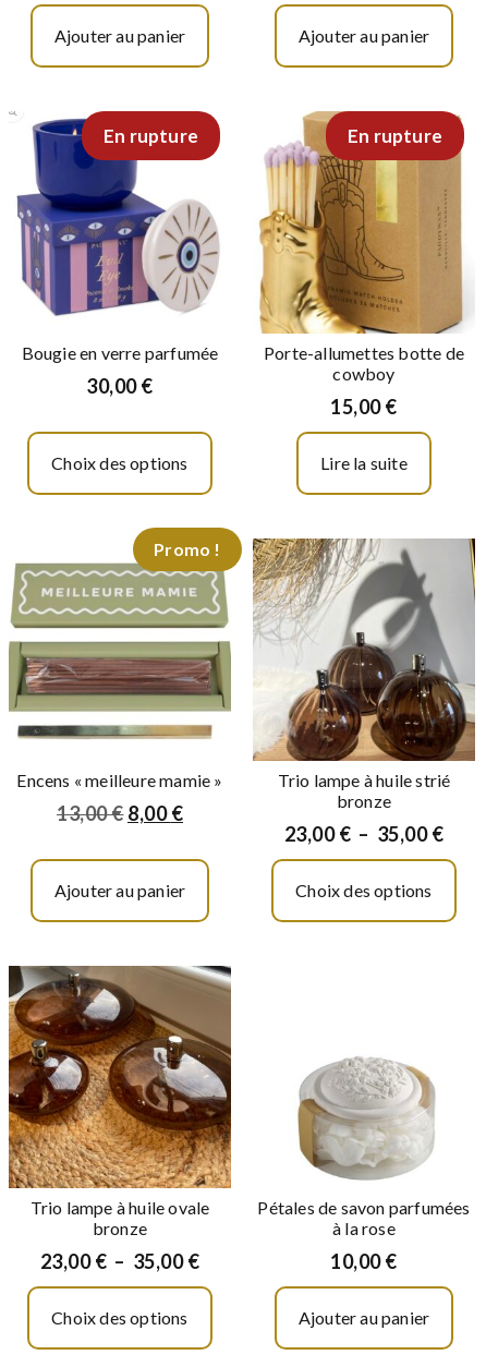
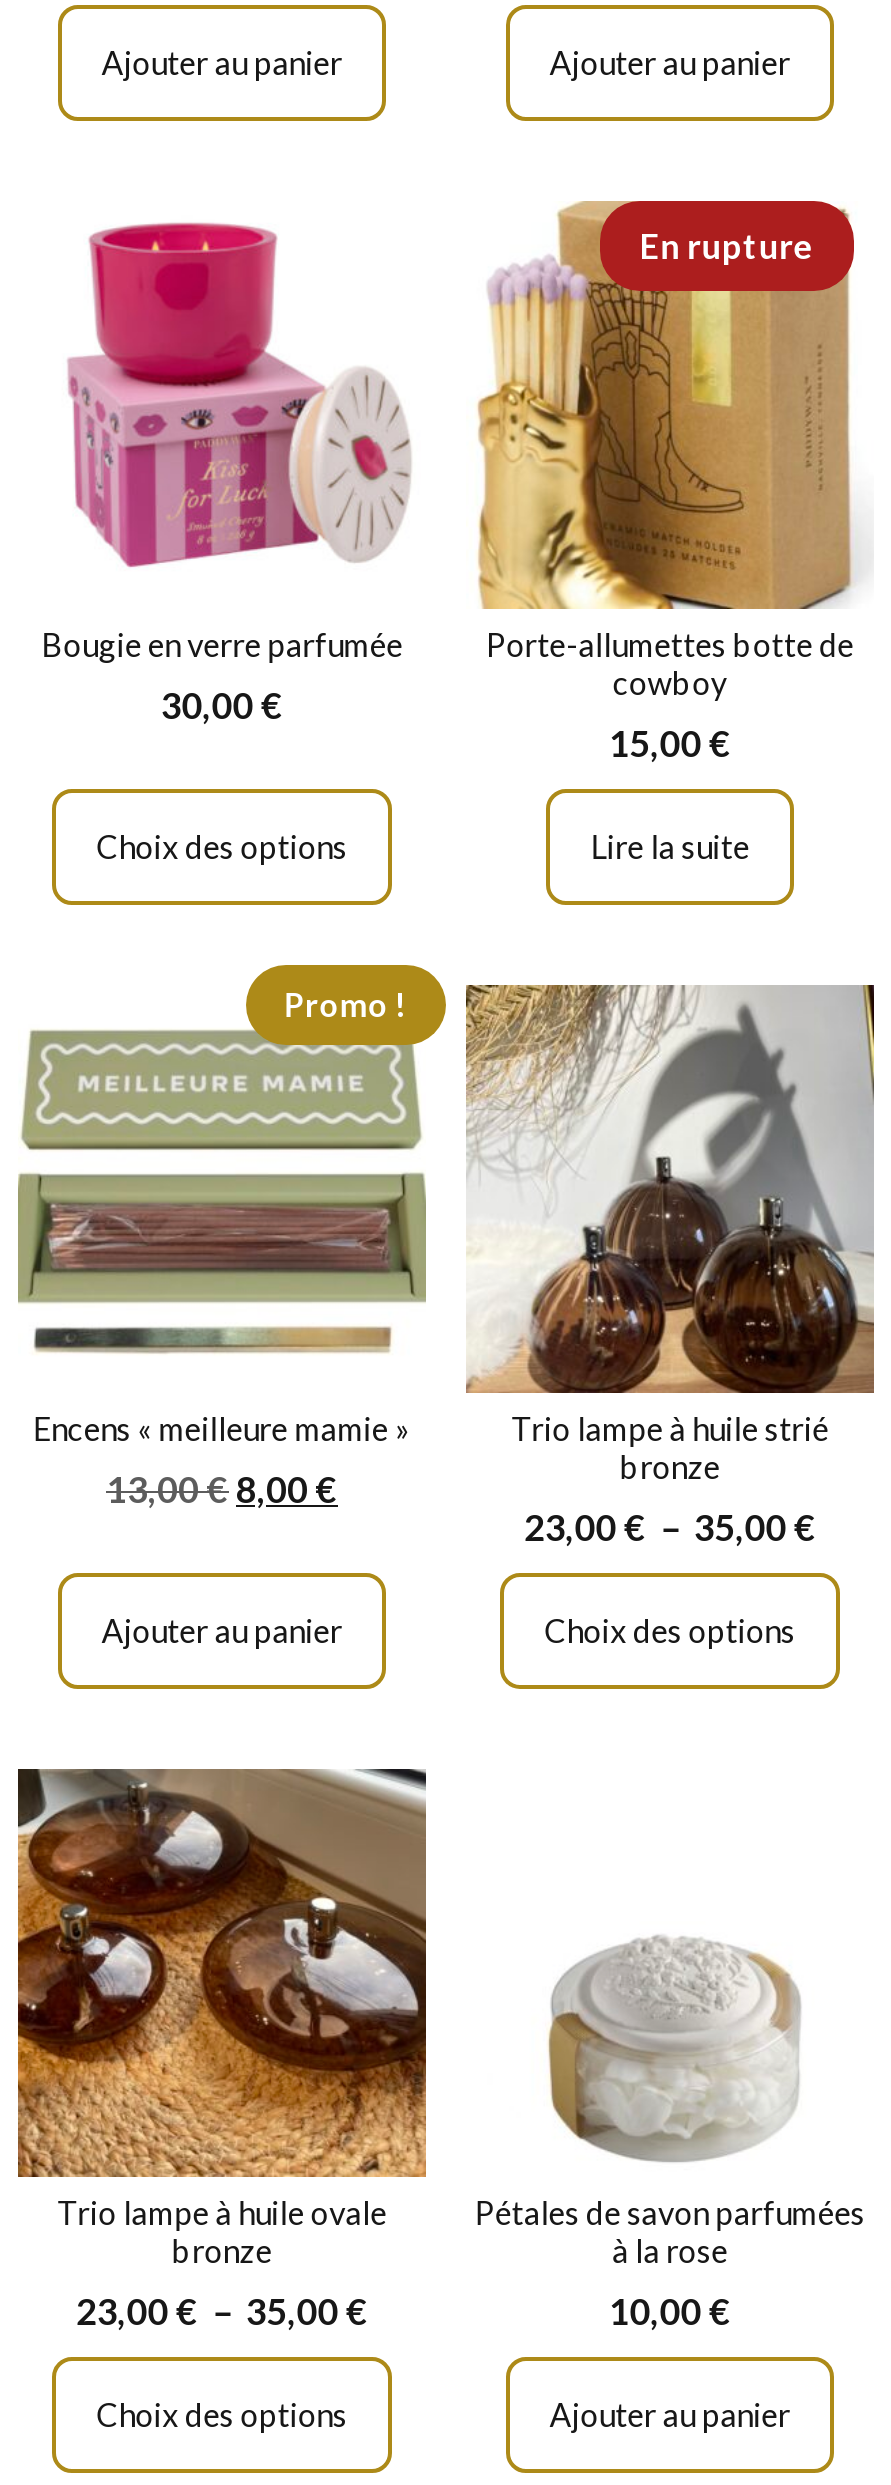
[10,110,222,317] [image] -> [34,201,412,575] [image]
[104,124,198,147] En rupture -> none

